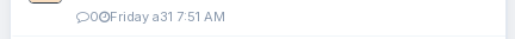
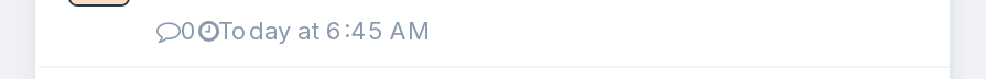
[89,8,225,25] 0 Friday a31 7:51 AM -> [181,15,430,46] 0 Today at 6:45 AM

